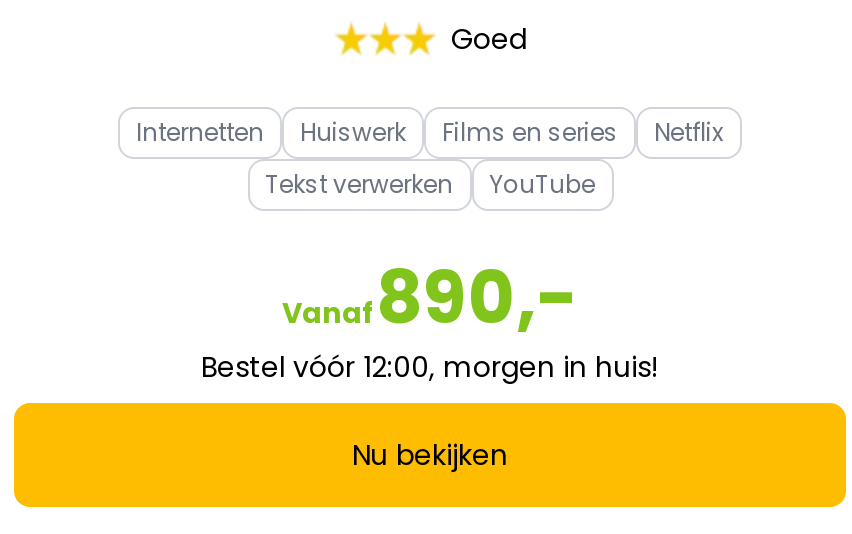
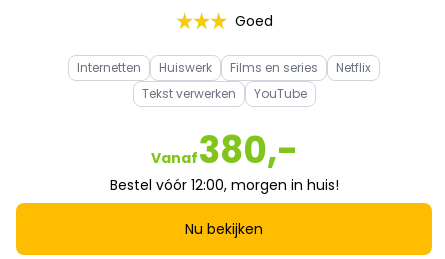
[282,247,578,349] Vanaf890,- -> [150,125,297,176] Vanaf380,-

